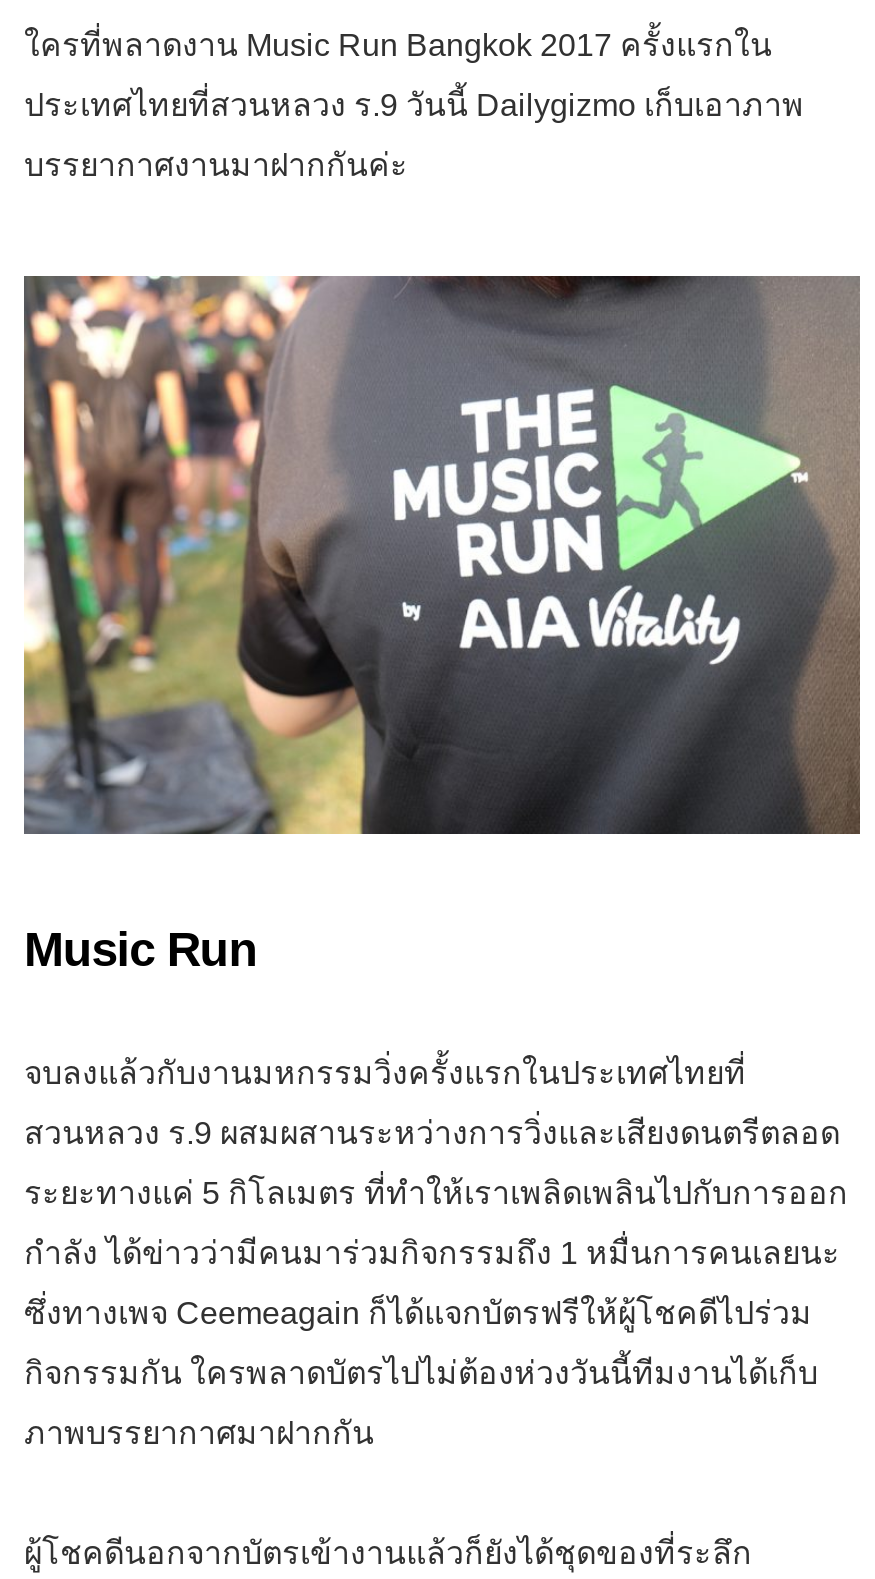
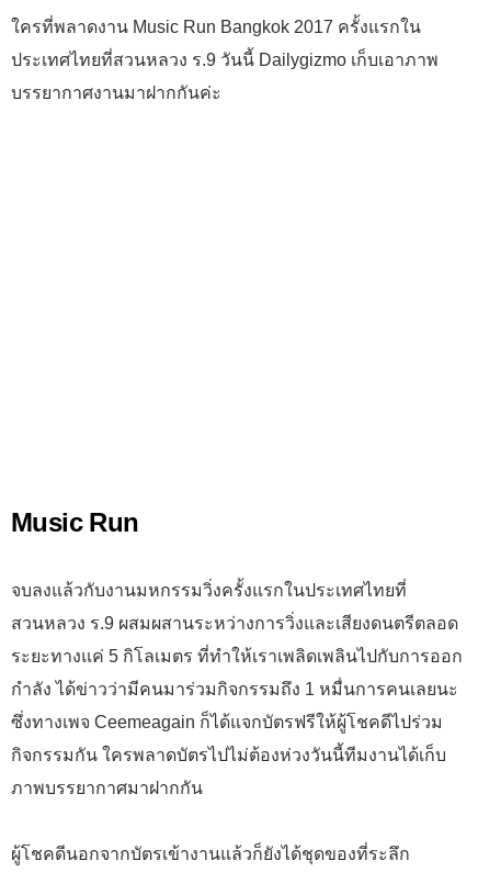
[22,274,862,836] [image] -> none

